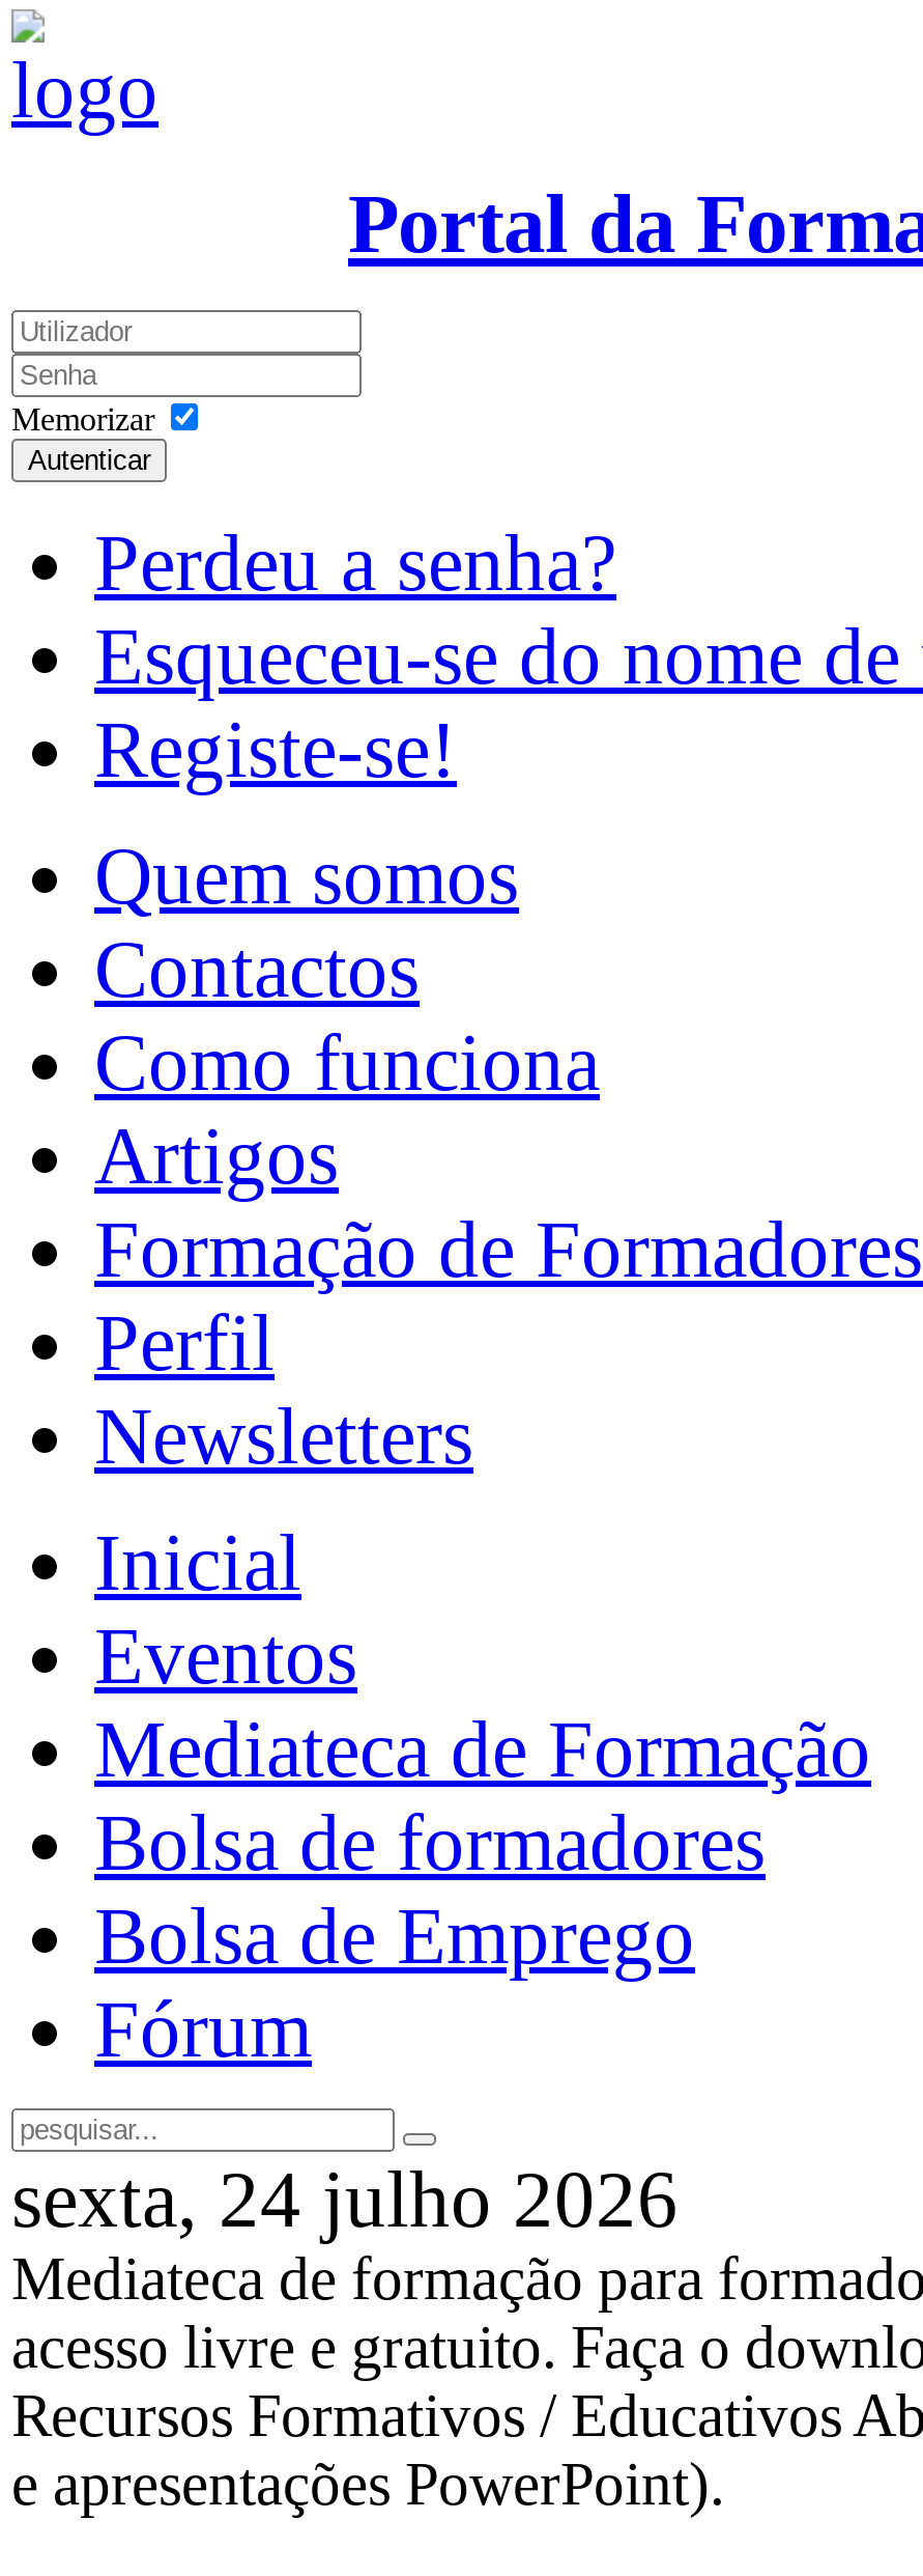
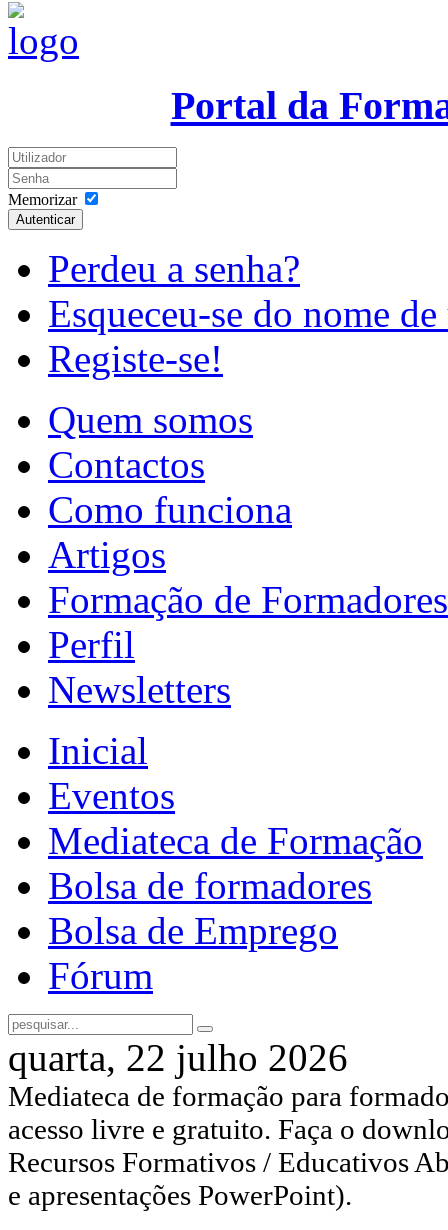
[11,2155,679,2244] sexta, 24 julho 2026 -> [8,1036,348,1079] quarta, 22 julho 2026

